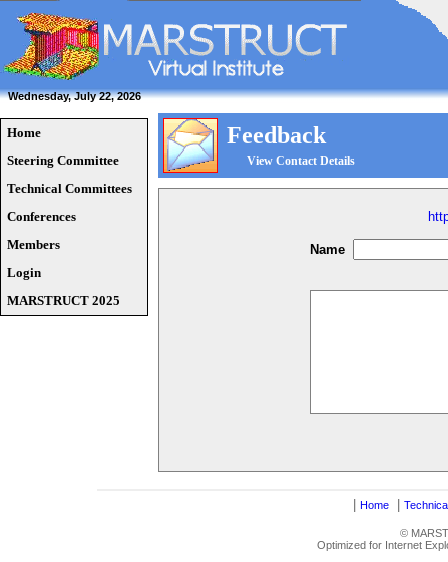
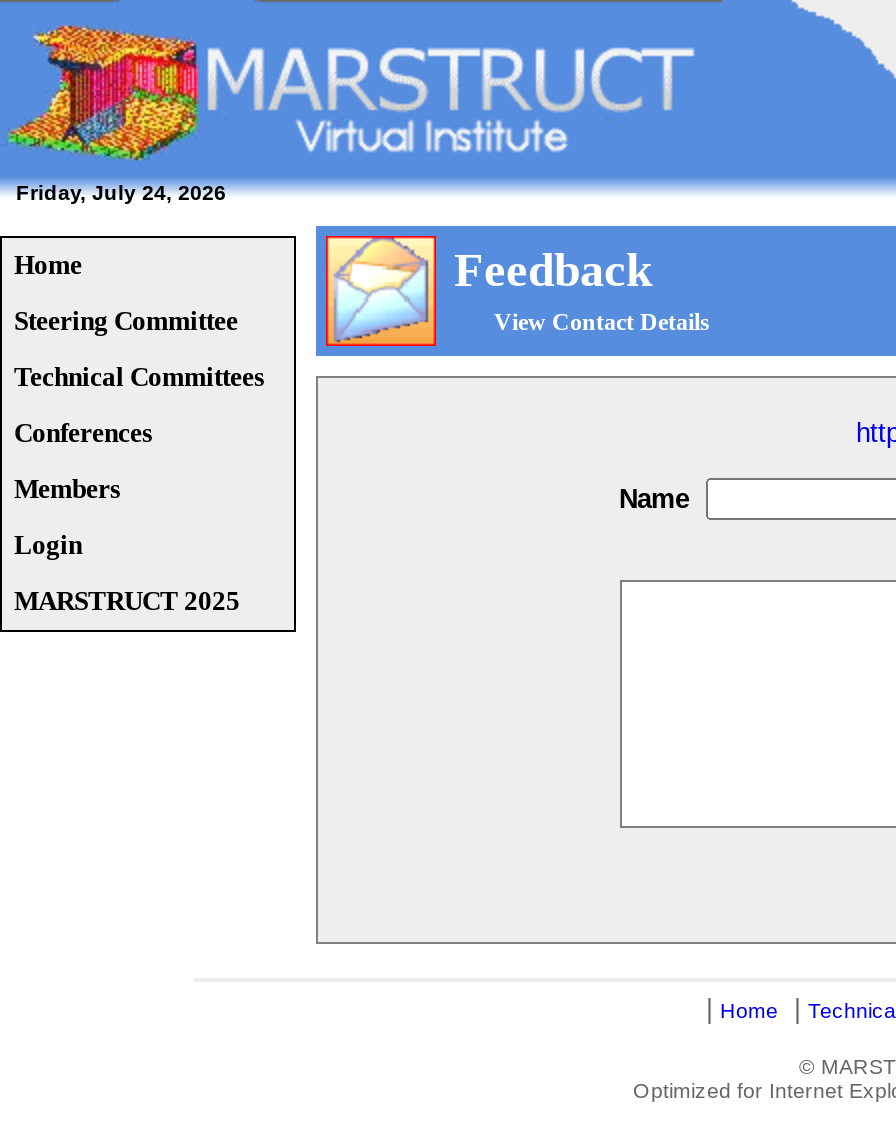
[8,90,141,102] Wednesday, July 22, 2026 -> [16,180,226,204] Friday, July 24, 2026

